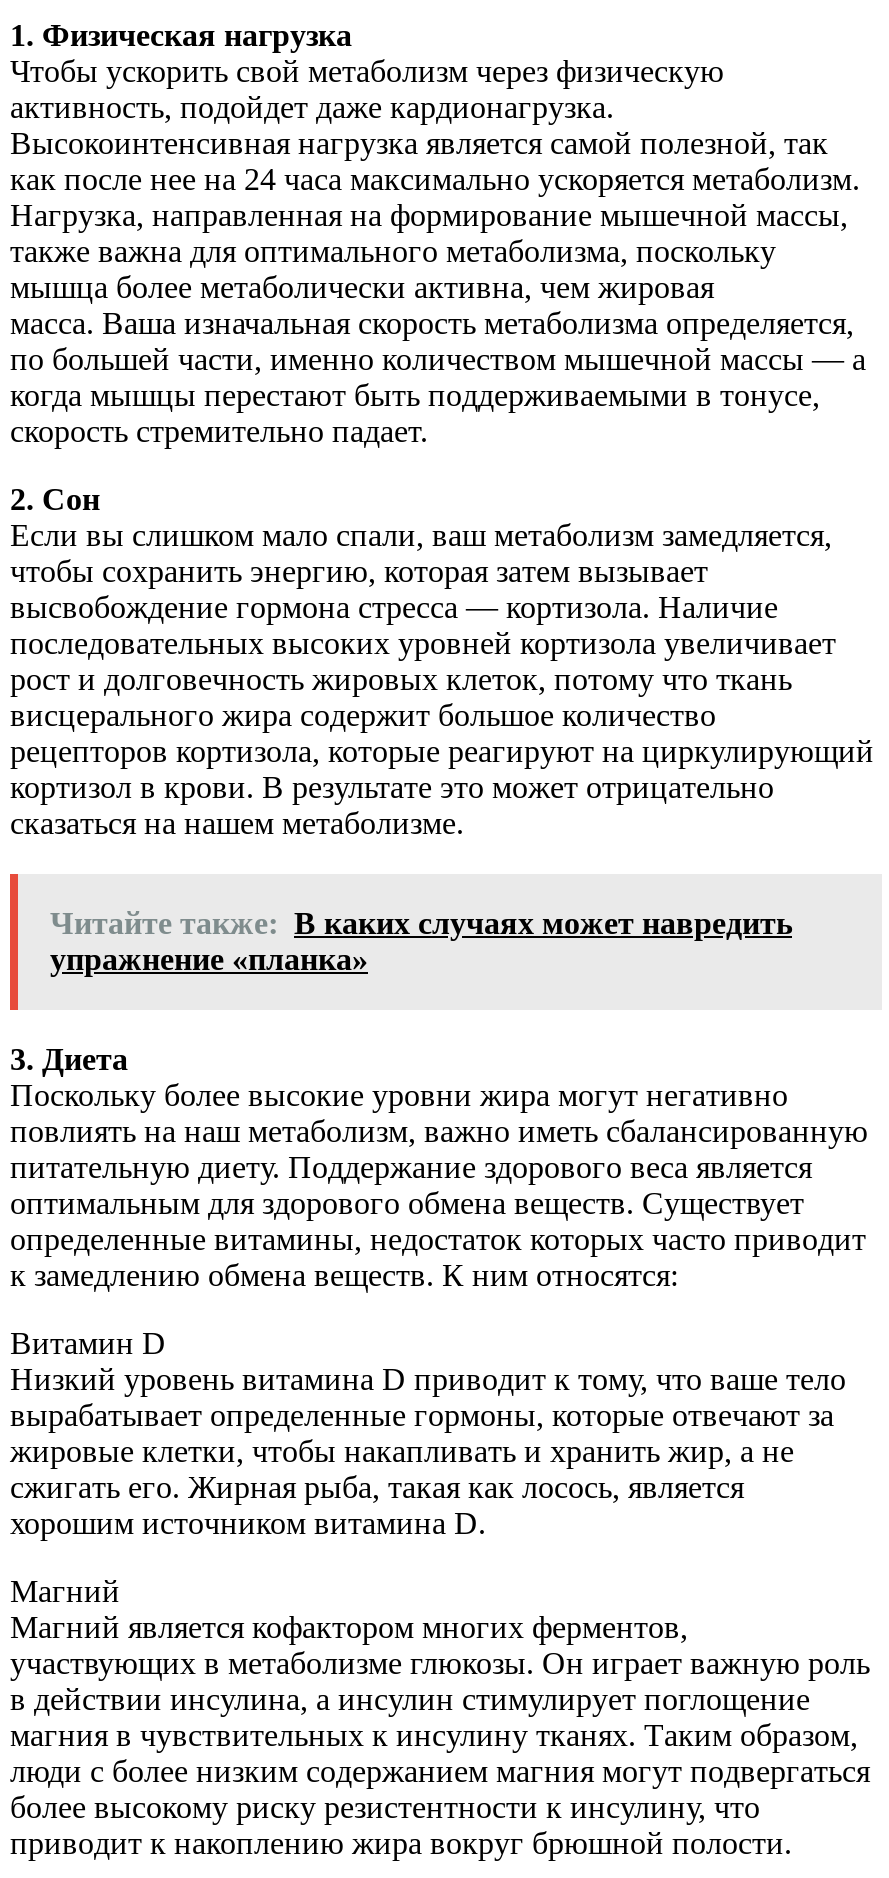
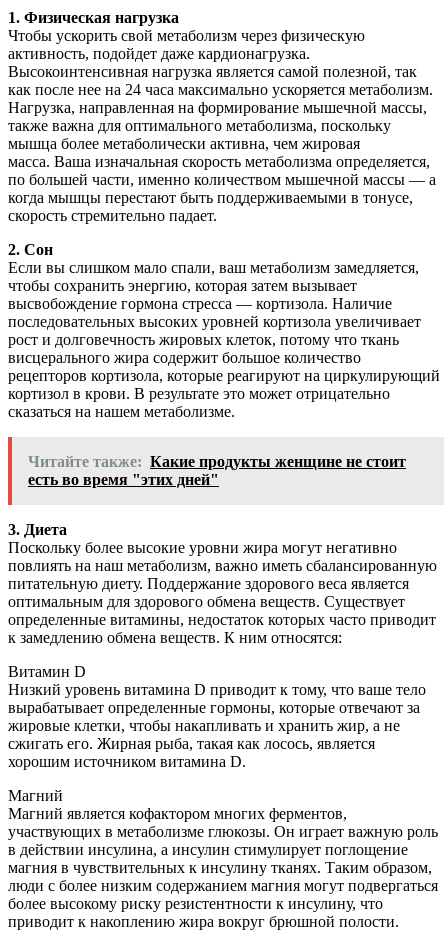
[50,907,792,977] Читайте также: В каких случаях может навредить | упражнение «планка» -> [28,453,406,488] Читайте также: Какие продукты женщине не стоит | есть во время "этих дней"

